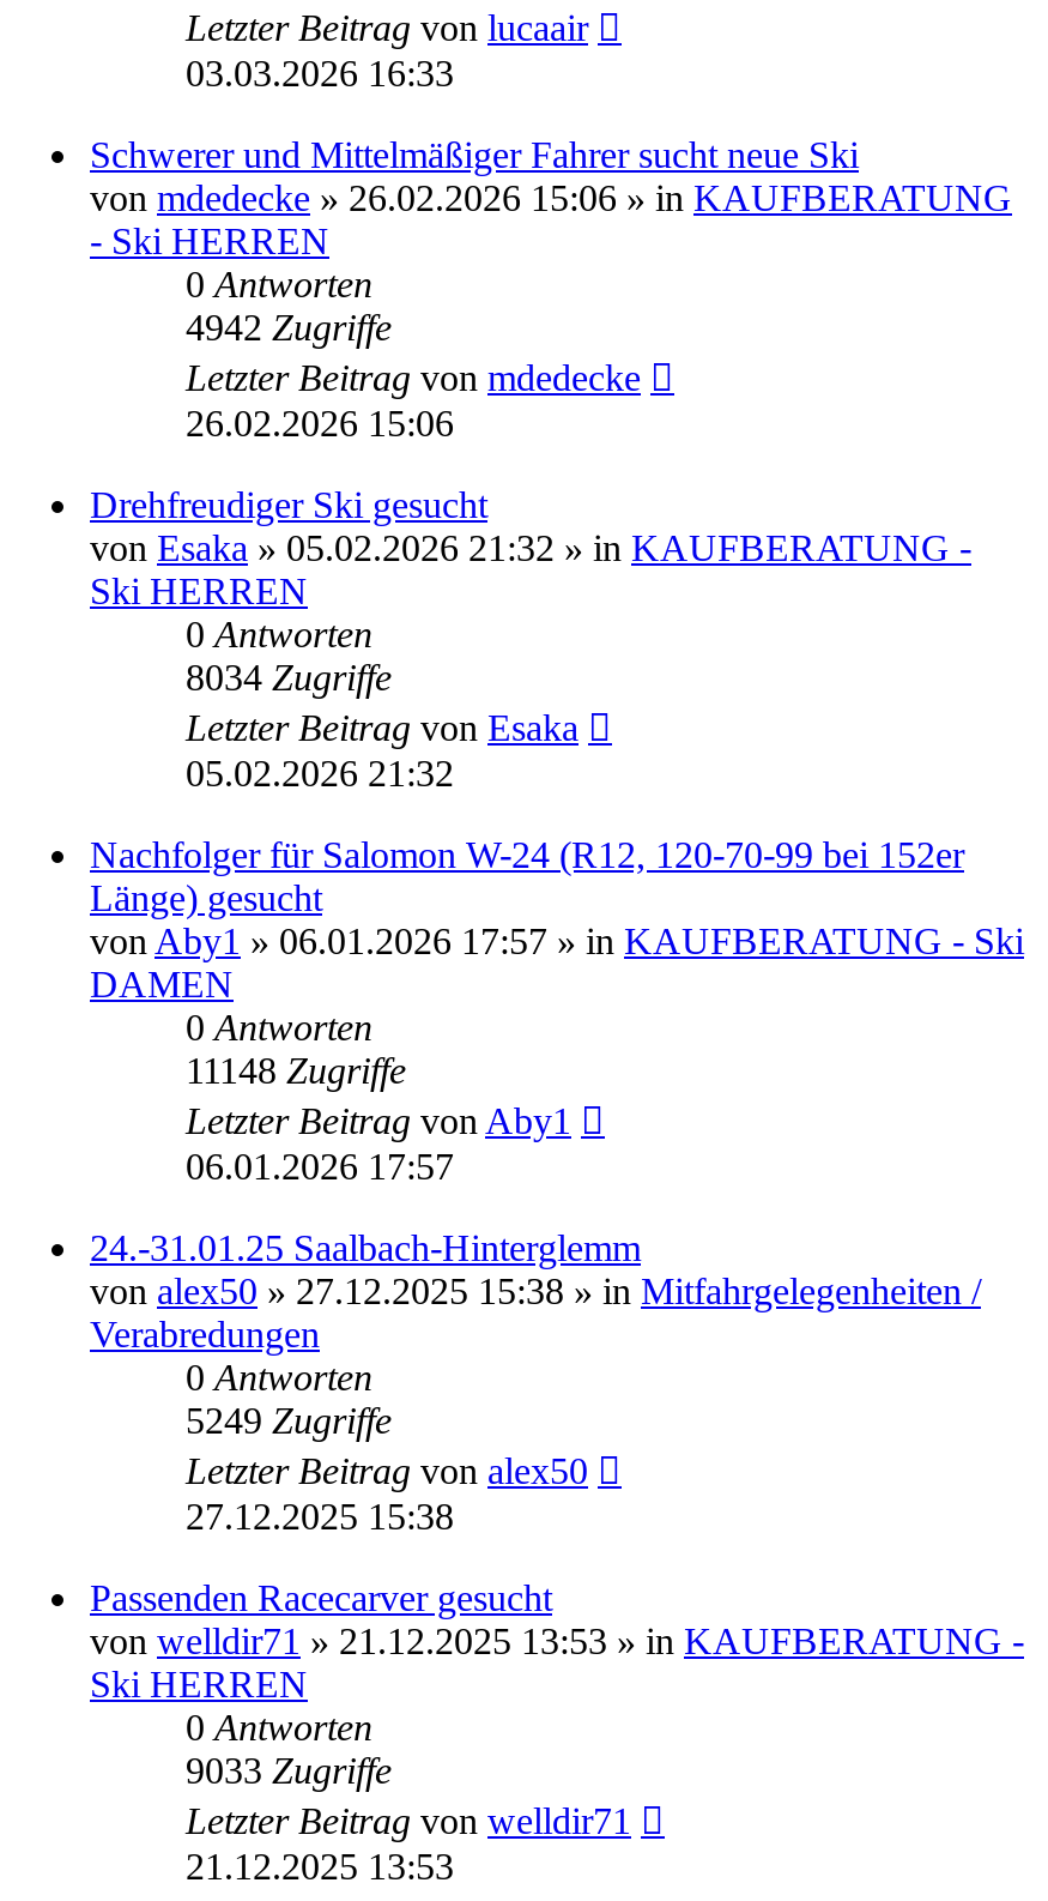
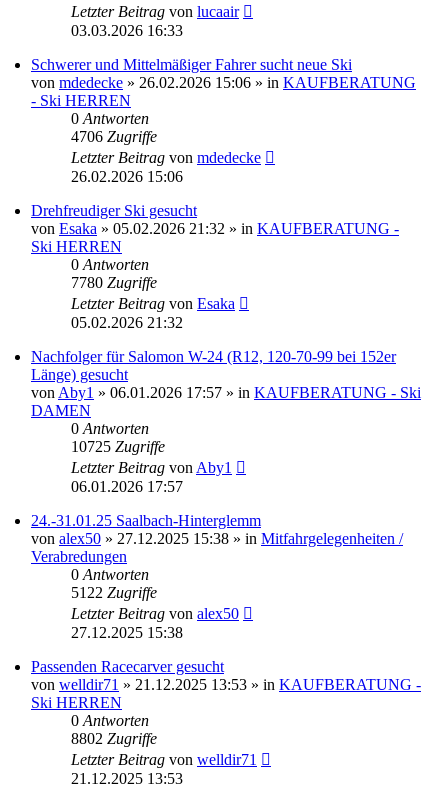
[186,307,392,347] 4942 Zugriffe -> [71,128,157,145] 4706 Zugriffe
[186,657,392,697] 8034 Zugriffe -> [71,274,157,291] 7780 Zugriffe
[186,1050,406,1090] 11148 Zugriffe -> [71,438,165,455] 10725 Zugriffe
[186,1400,392,1440] 5249 Zugriffe -> [71,584,157,601] 5122 Zugriffe
[186,1750,392,1790] 9033 Zugriffe -> [71,730,157,747] 8802 Zugriffe

